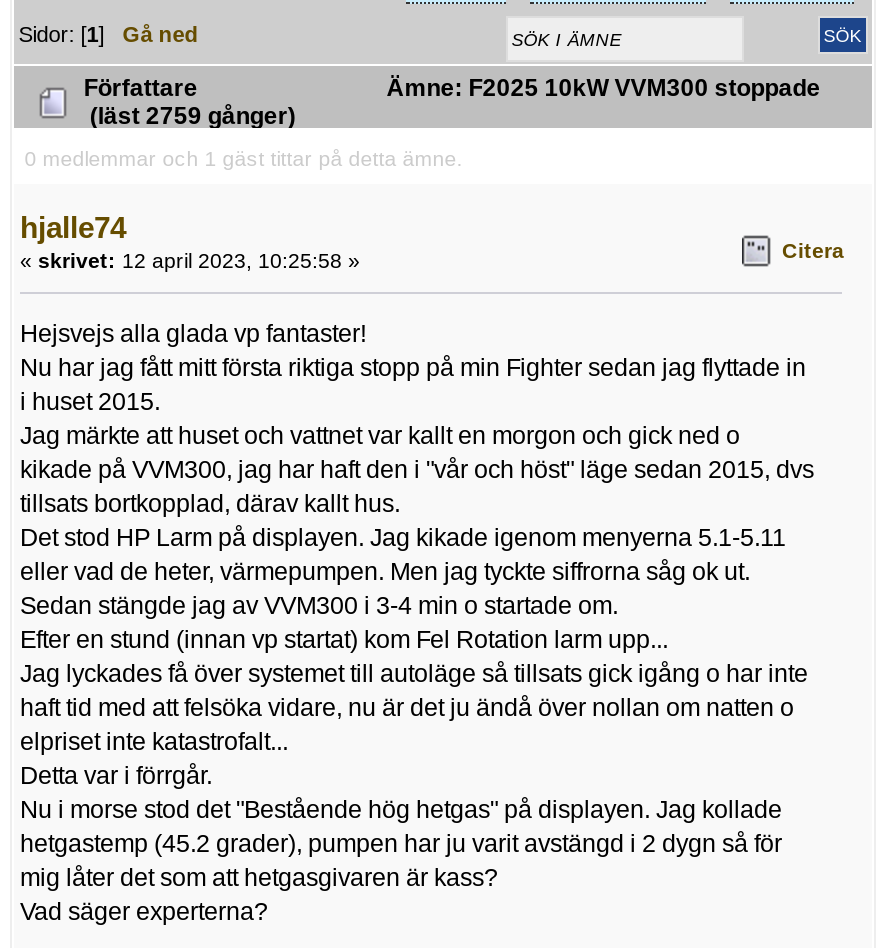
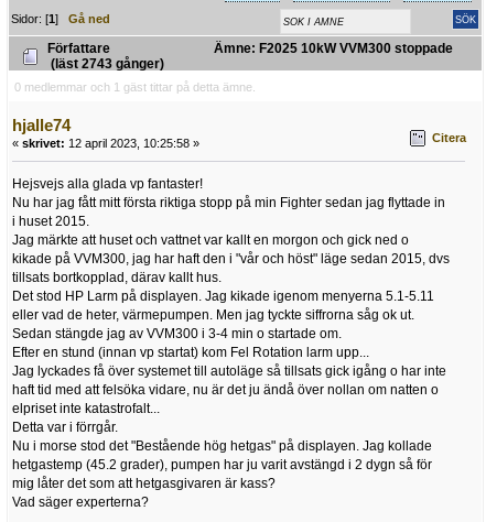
[84,102,296,130] (läst 2759 gånger) -> [47,56,164,71] (läst 2743 gånger)

